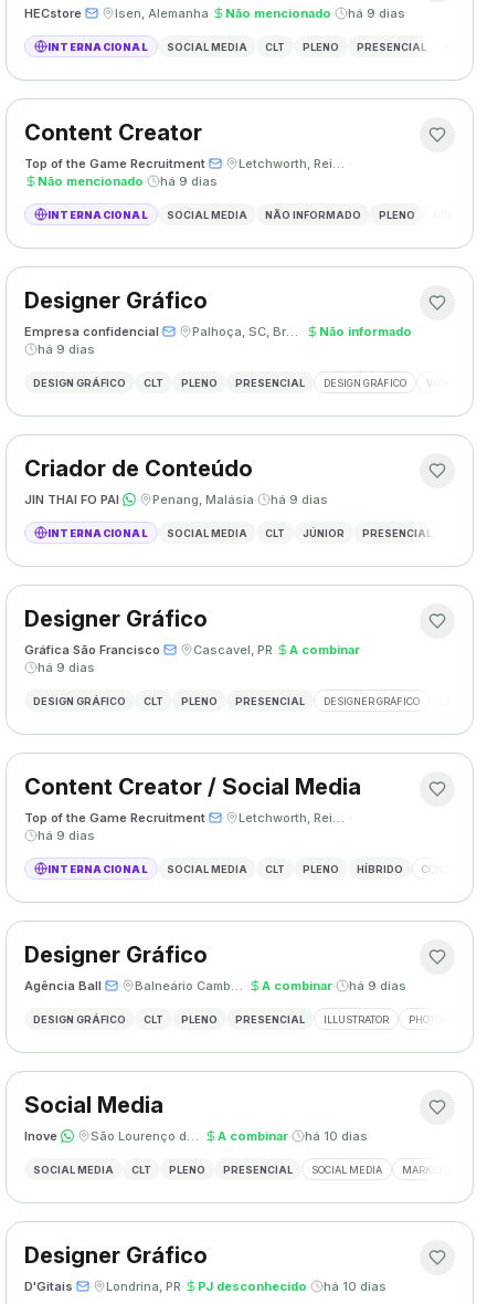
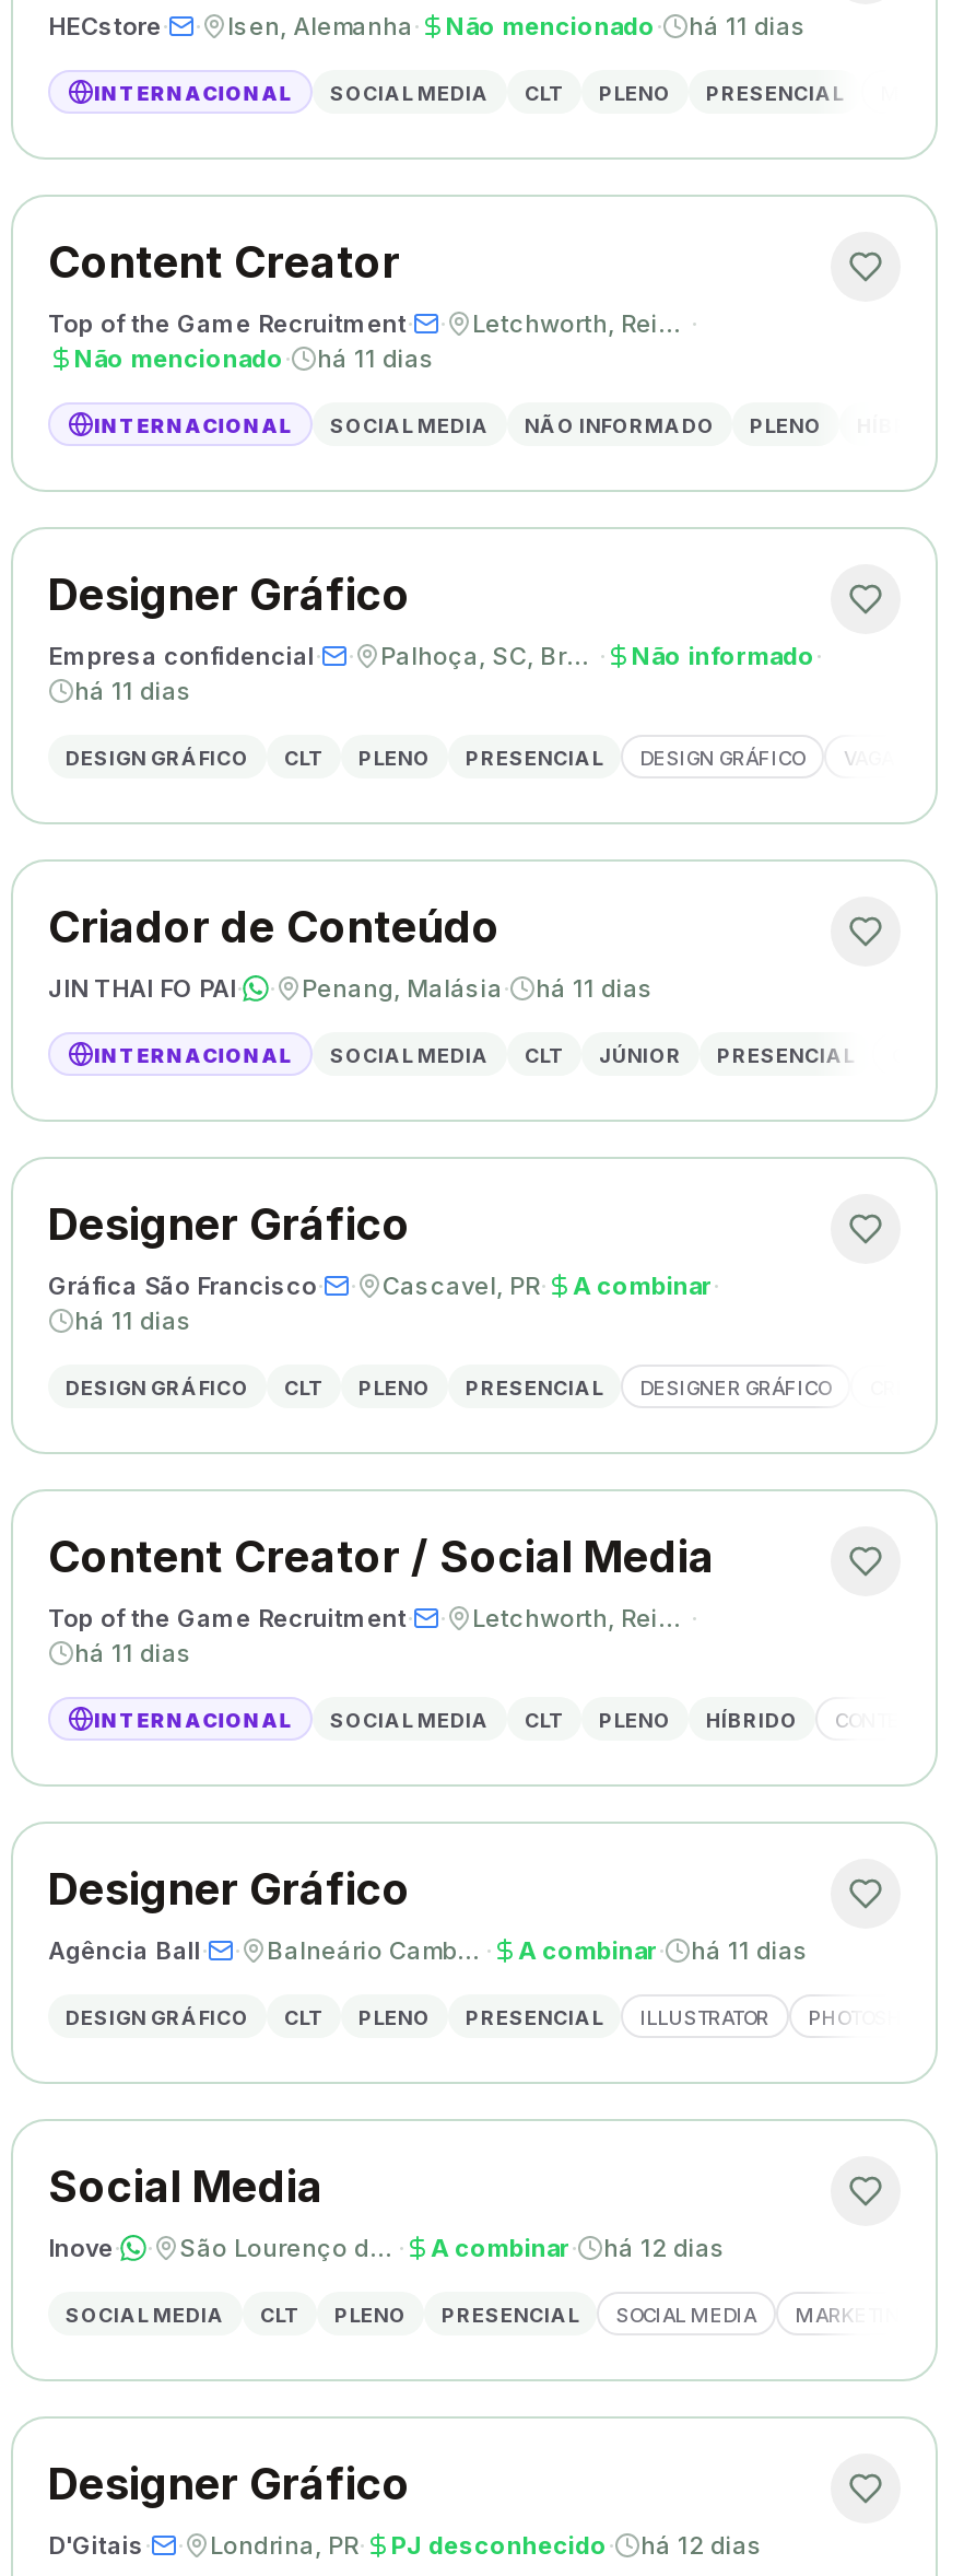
[348,6,405,21] há 9 dias -> [689,11,807,42] há 11 dias
[38,173,218,189] Não mencionado · há 9 dias -> [74,343,435,374] Não mencionado · há 11 dias
[38,341,95,357] há 9 dias -> [74,676,192,706] há 11 dias
[271,492,328,507] há 9 dias -> [536,973,654,1004] há 11 dias
[38,660,95,675] há 9 dias -> [74,1305,192,1336] há 11 dias
[38,828,95,843] há 9 dias -> [74,1638,192,1668] há 11 dias
[349,978,406,993] há 9 dias -> [691,1935,809,1966] há 11 dias
[305,1128,368,1144] há 10 dias -> [603,2233,726,2263] há 12 dias
[324,1279,387,1294] há 10 dias -> [640,2530,763,2561] há 12 dias

